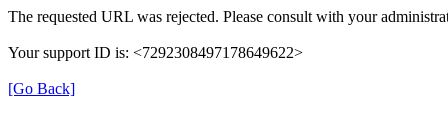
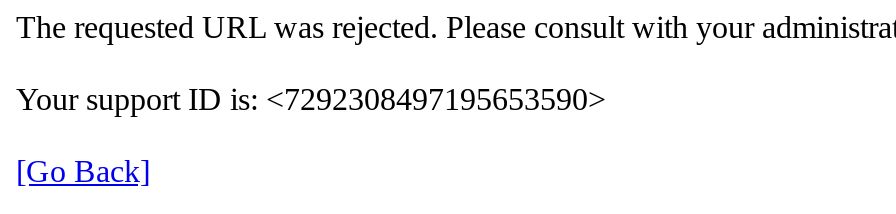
[8,44,303,61] Your support ID is: <7292308497178649622> -> [16,82,606,116] Your support ID is: <7292308497195653590>

